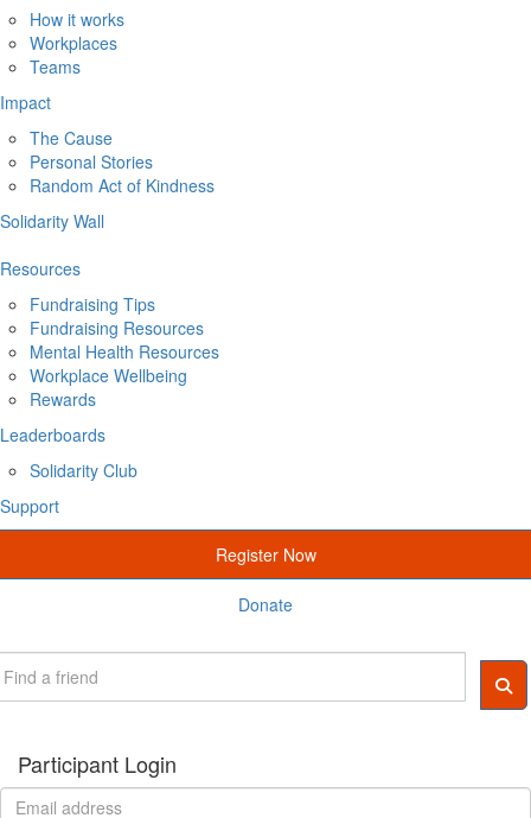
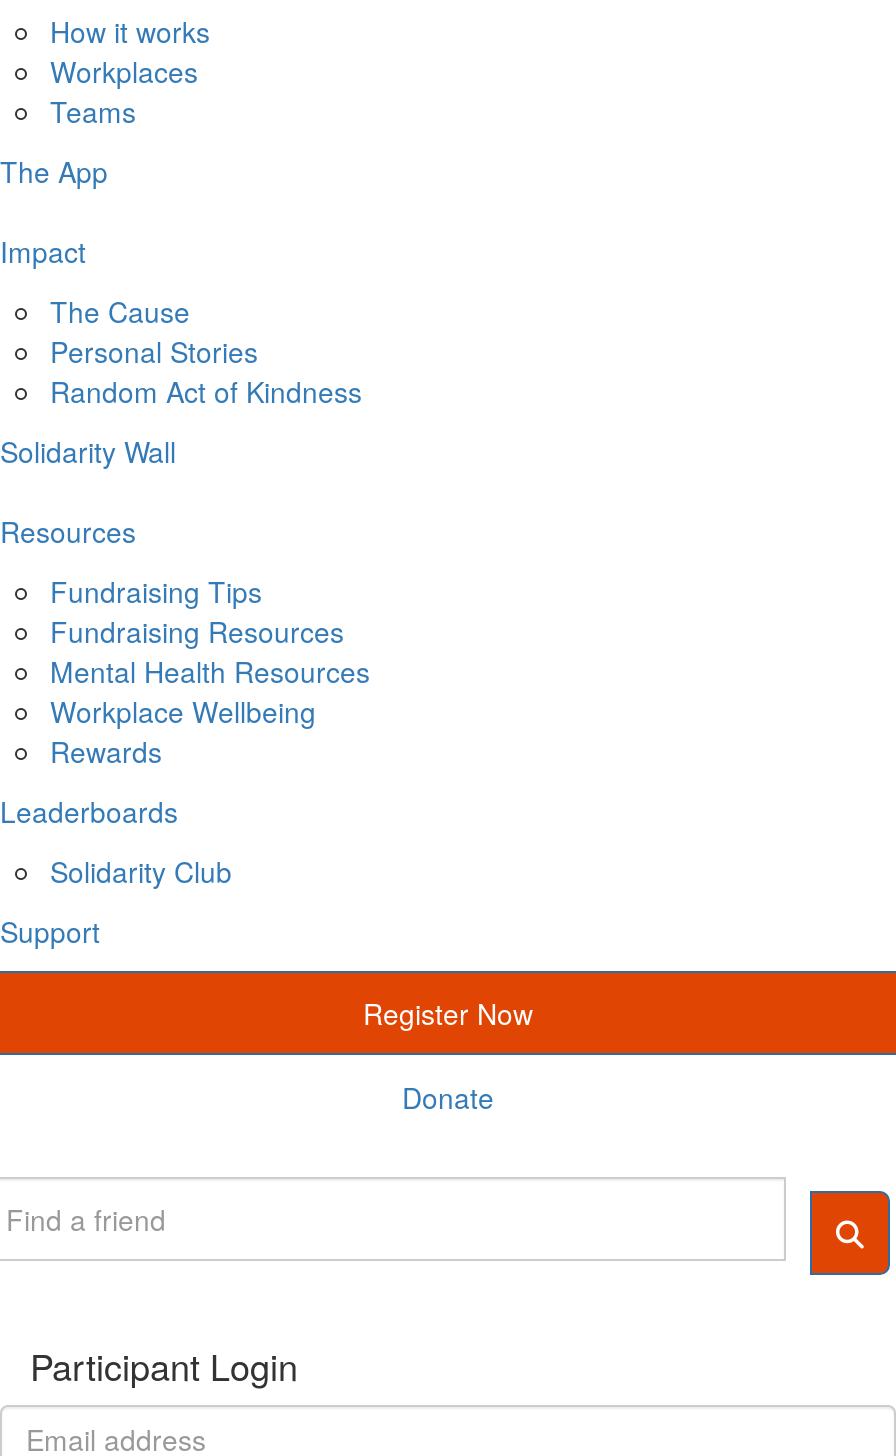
none -> [0,150,108,190] The App

